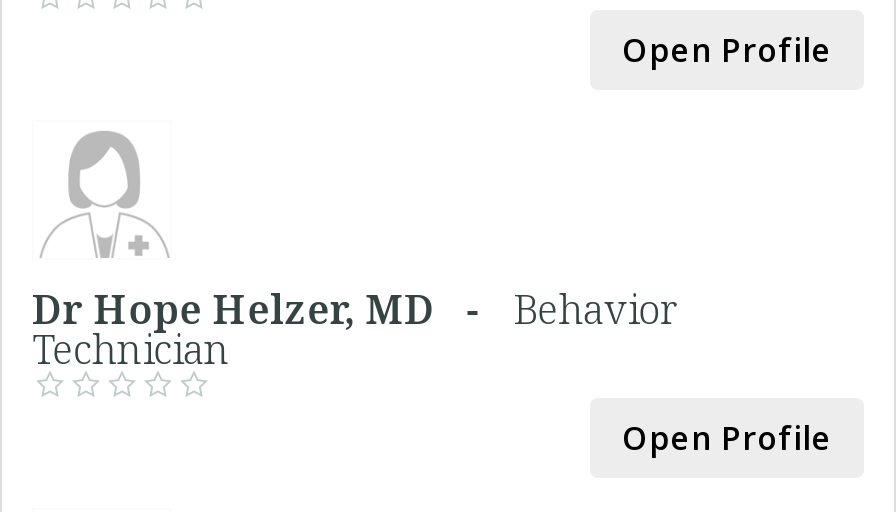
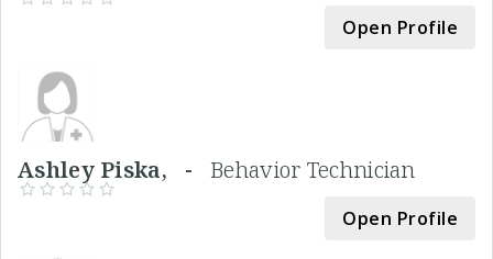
[32,281,678,375] Dr Hope Helzer, MD - Behavior | Technician -> [18,154,416,184] Ashley Piska, - Behavior Technician

